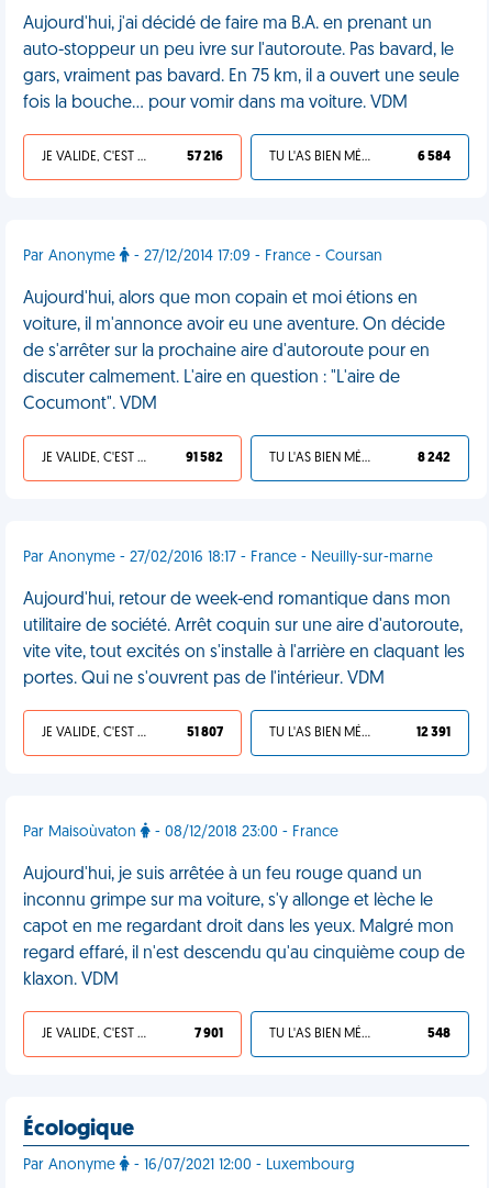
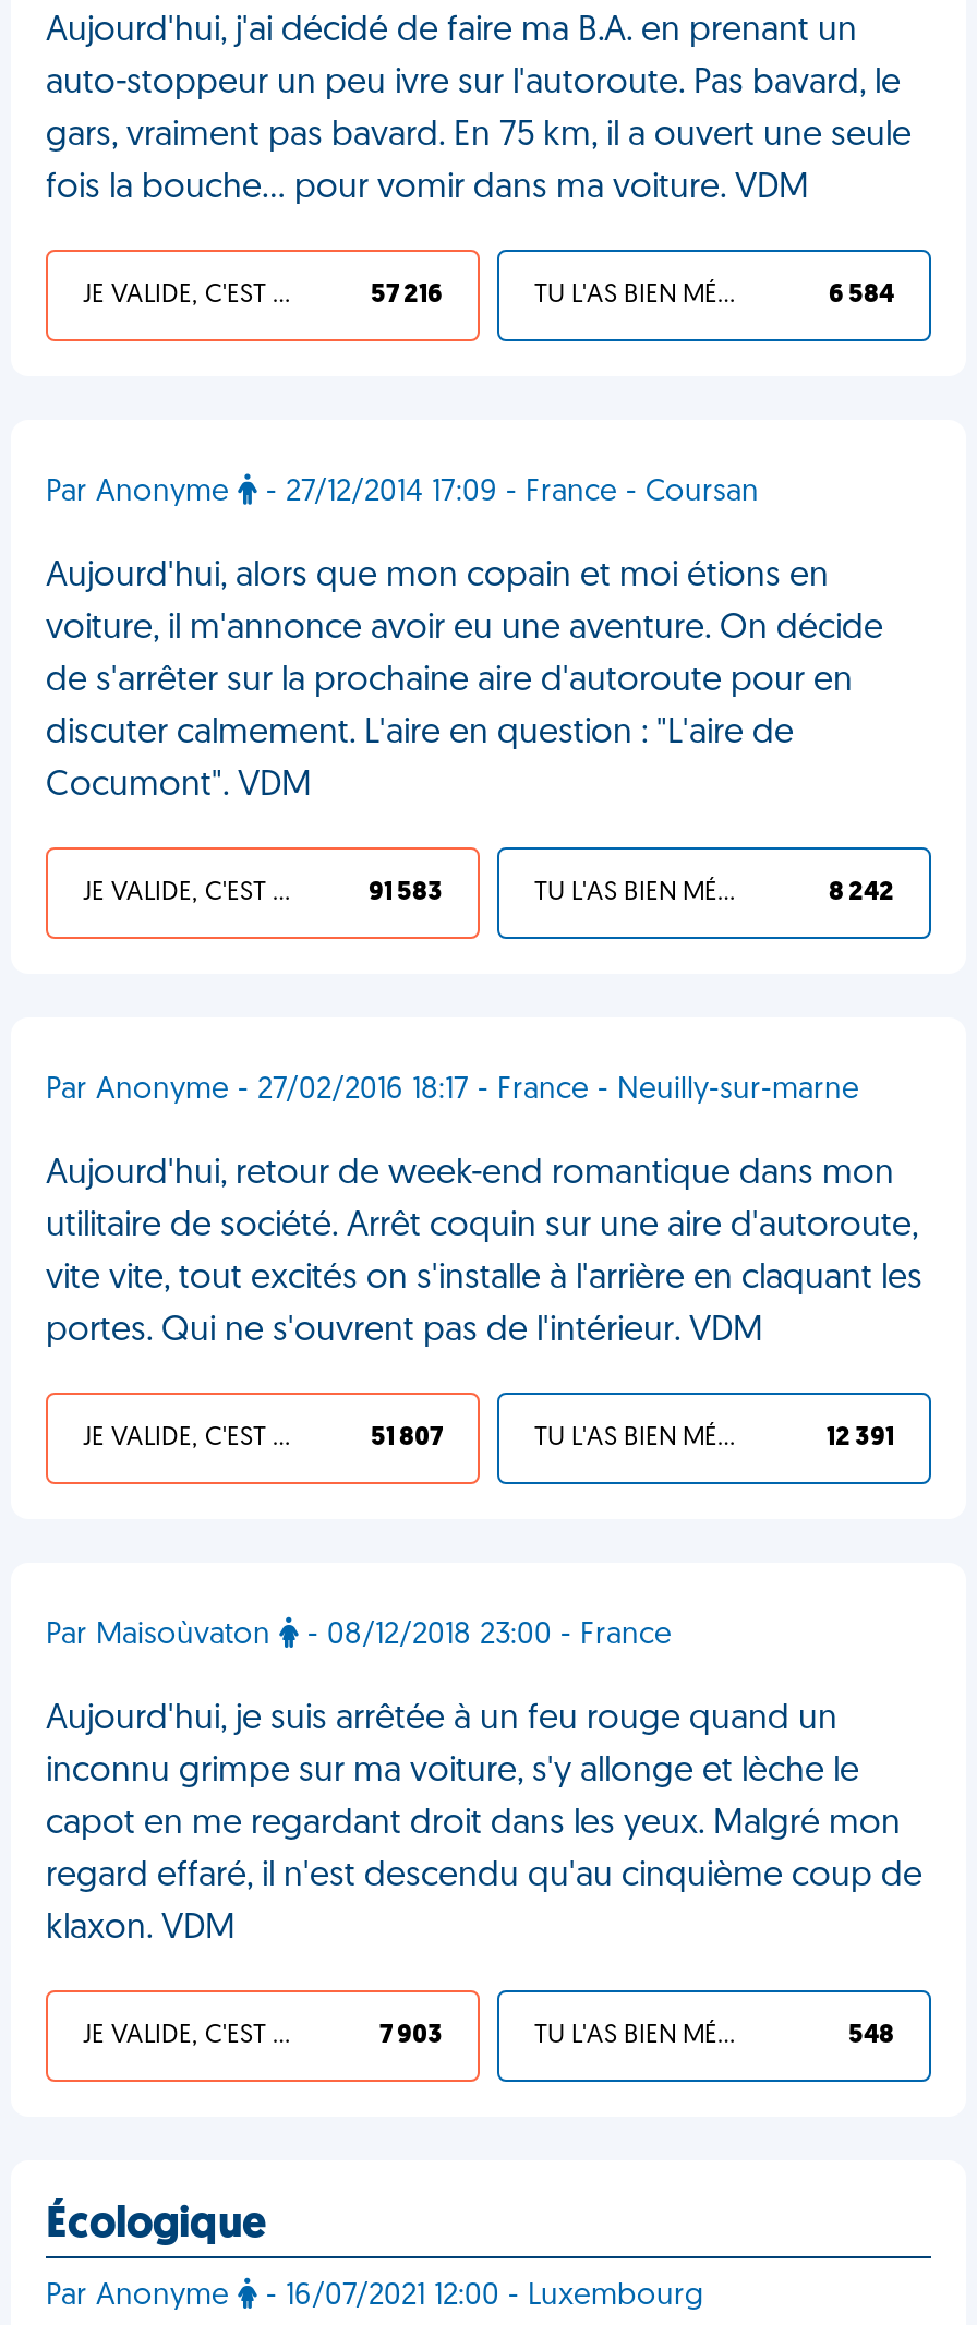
[186,452,223,465] 91 582 -> [369,880,443,906] 91 583
[195,1028,223,1041] 7 901 -> [379,2023,443,2049] 7 903

